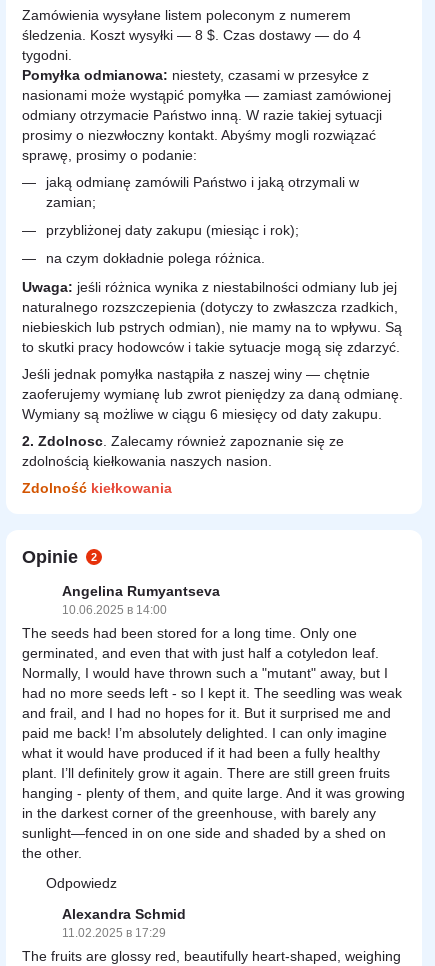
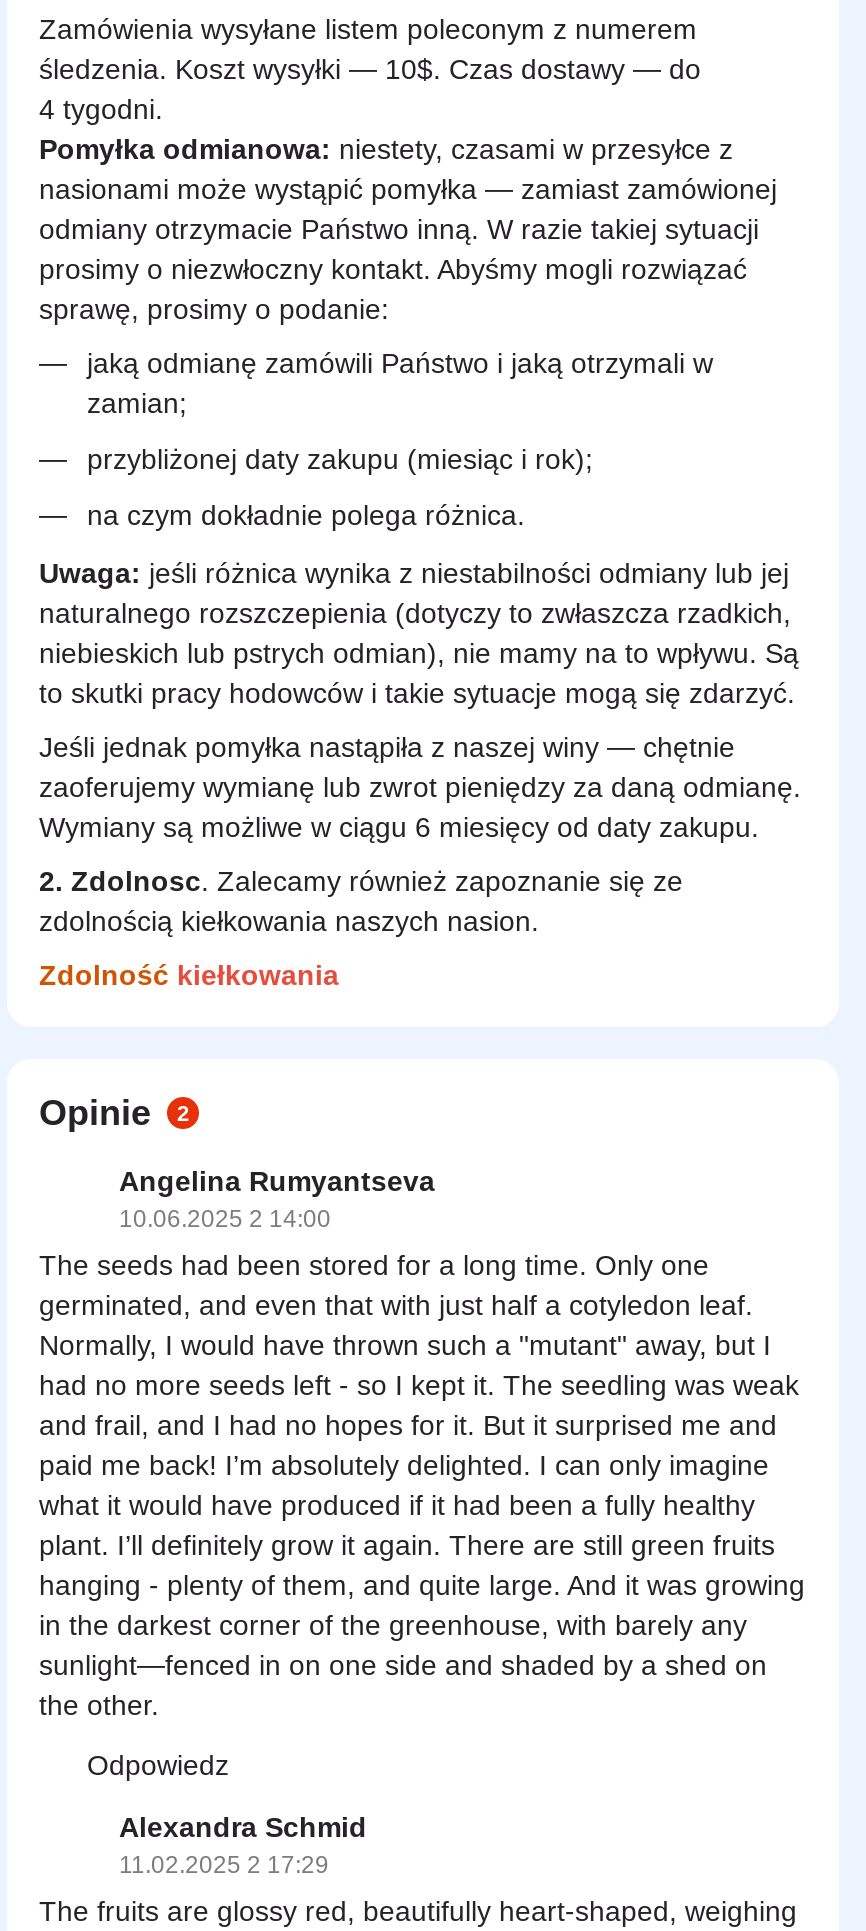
[22,26,361,62] śledzenia. Koszt wysyłki — 8 $. Czas dostawy — do 4 | tygodni. -> [39,52,701,124] śledzenia. Koszt wysyłki — 10$. Czas dostawy — do | 4 tygodni.
[62,603,167,617] 10.06.2025 в 14:00 -> [119,1204,331,1232] 10.06.2025 2 14:00
[62,926,166,940] 11.02.2025 в 17:29 -> [119,1850,329,1878] 11.02.2025 2 17:29

